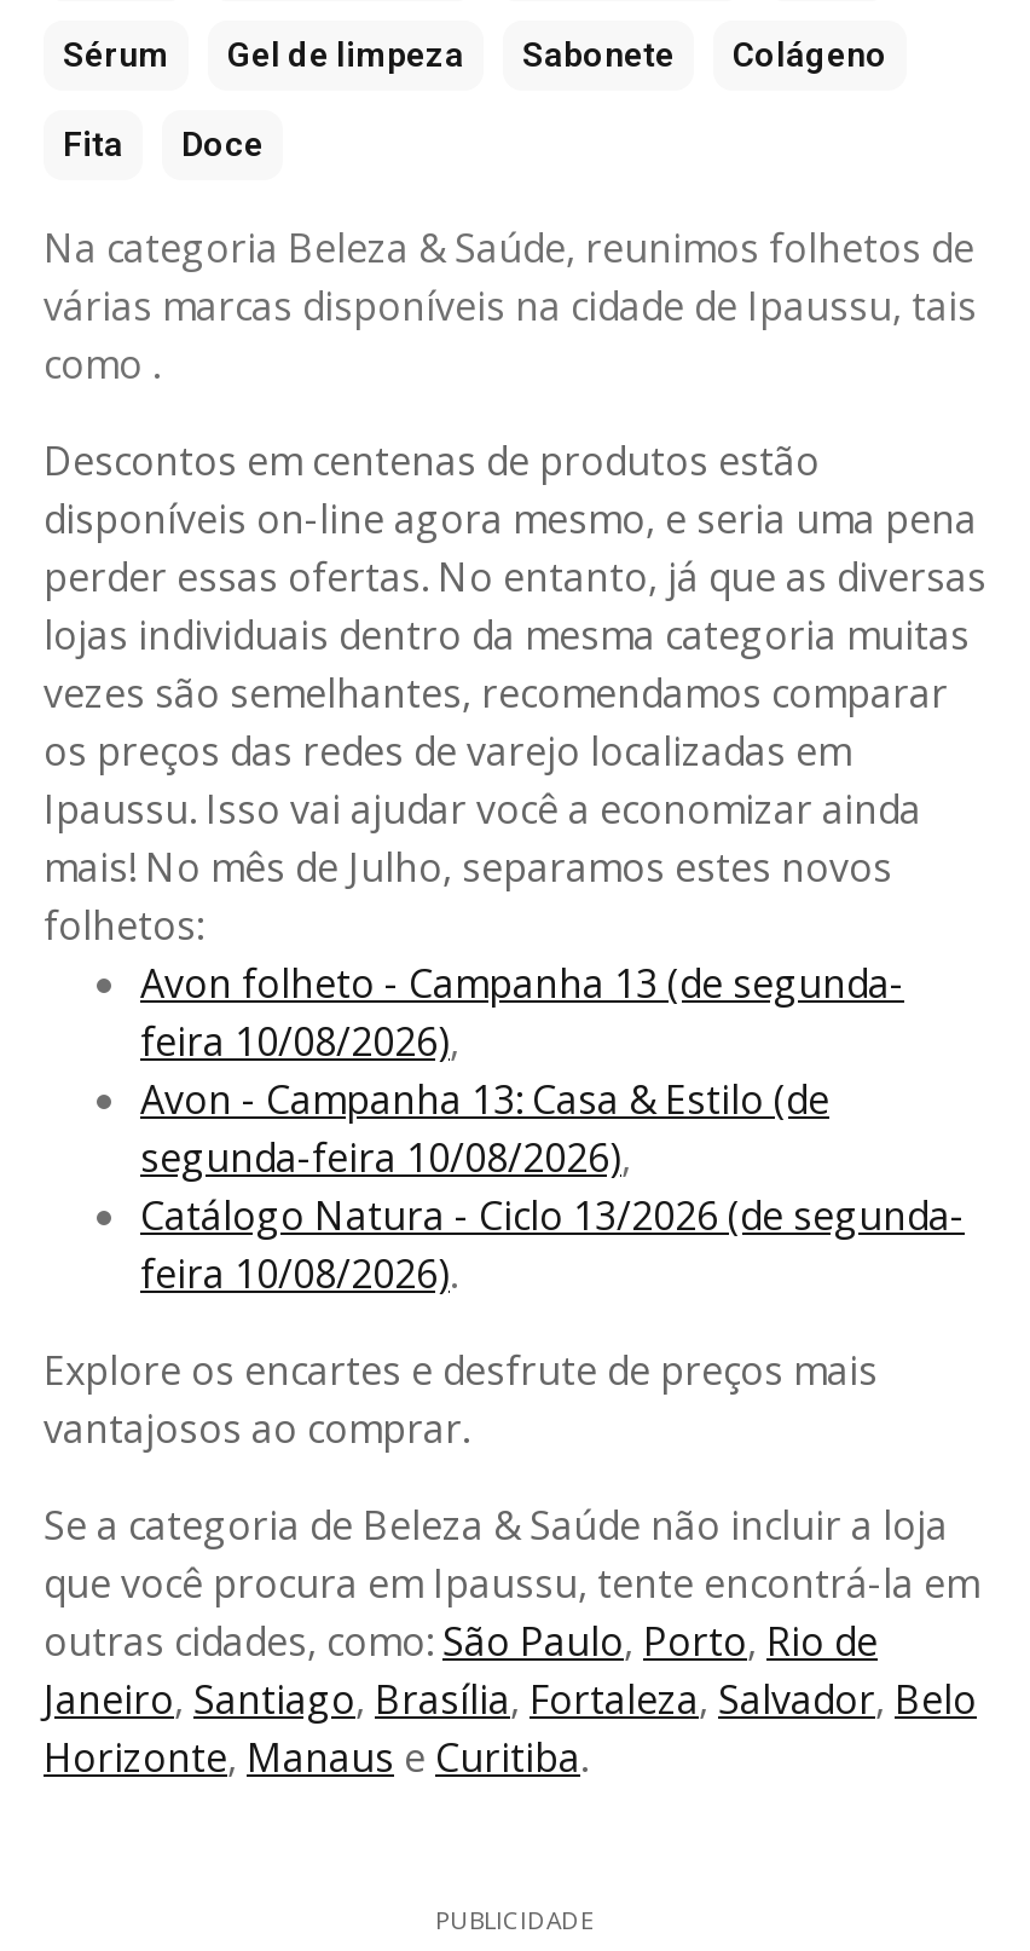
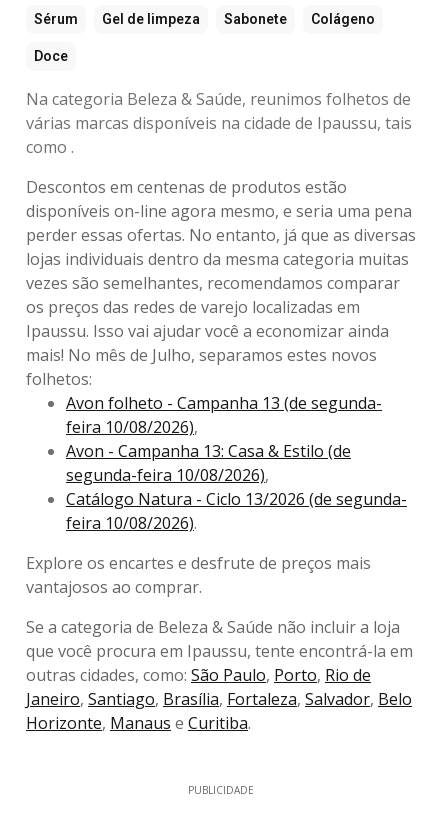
[63,123,123,162] Fita -> none

